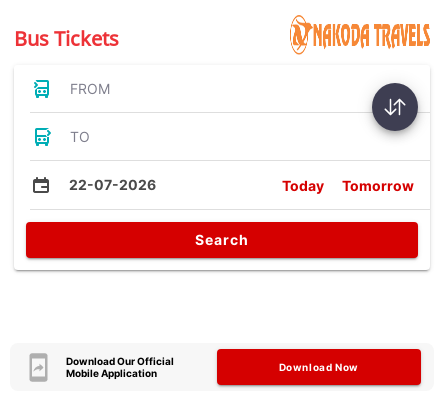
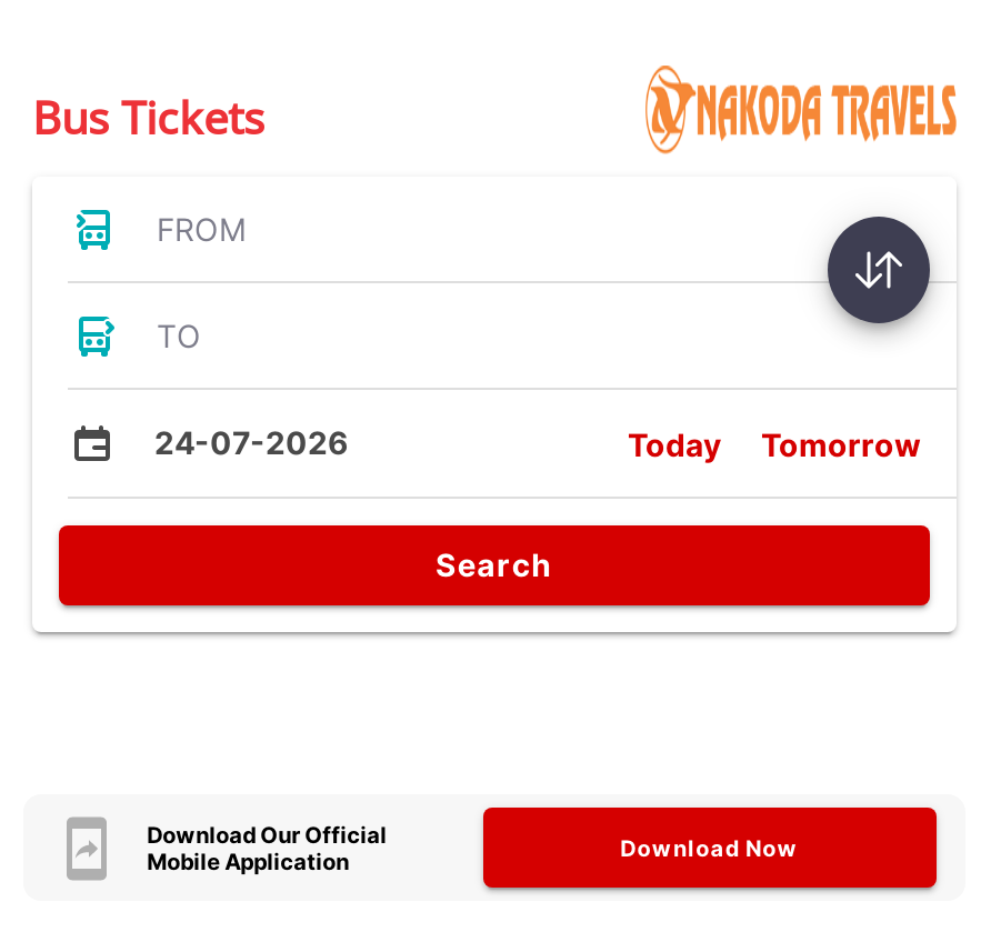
[69,176,156,193] 22-07-2026 -> [154,423,348,461] 24-07-2026

